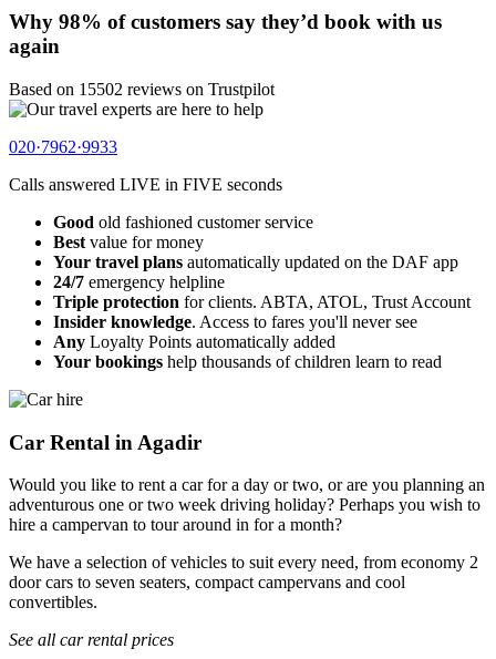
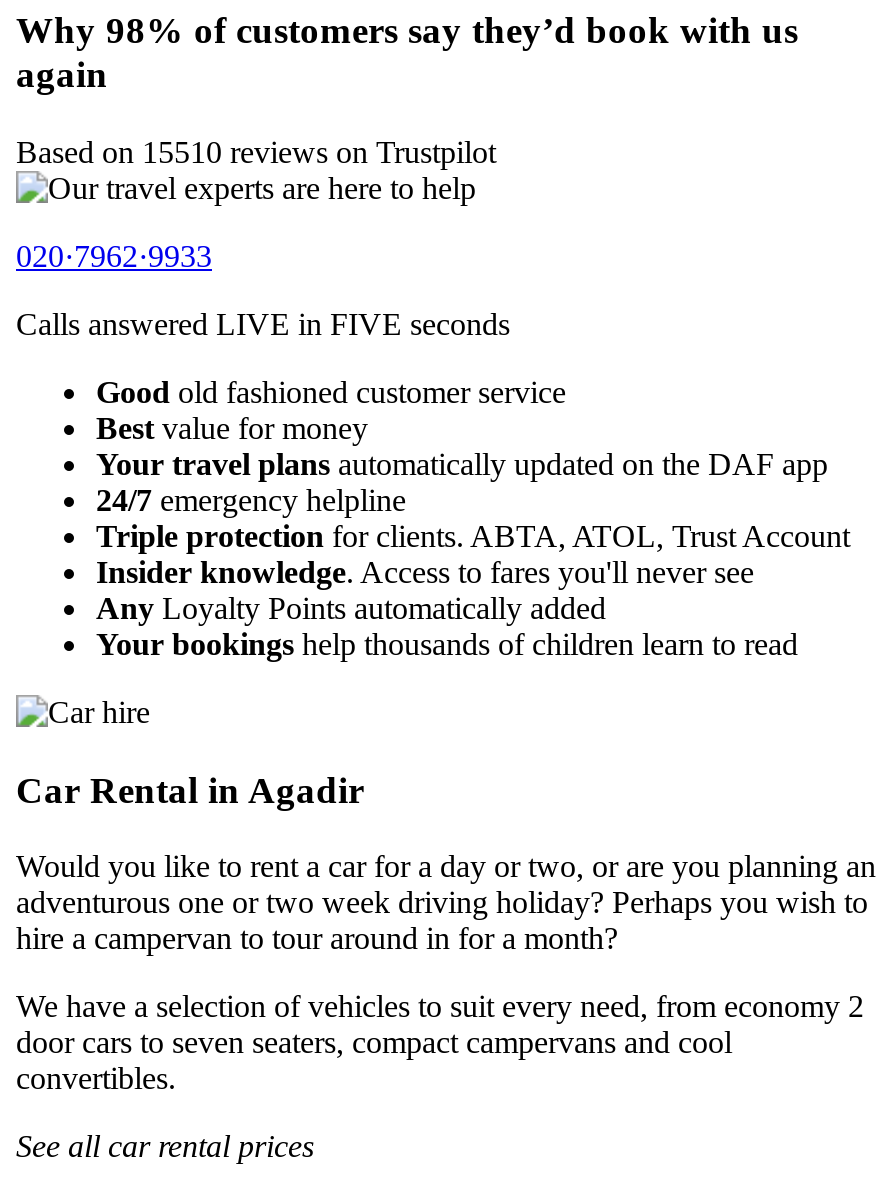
[9,80,275,99] Based on 15502 reviews on Trustpilot -> [16,135,496,169] Based on 15510 reviews on Trustpilot

